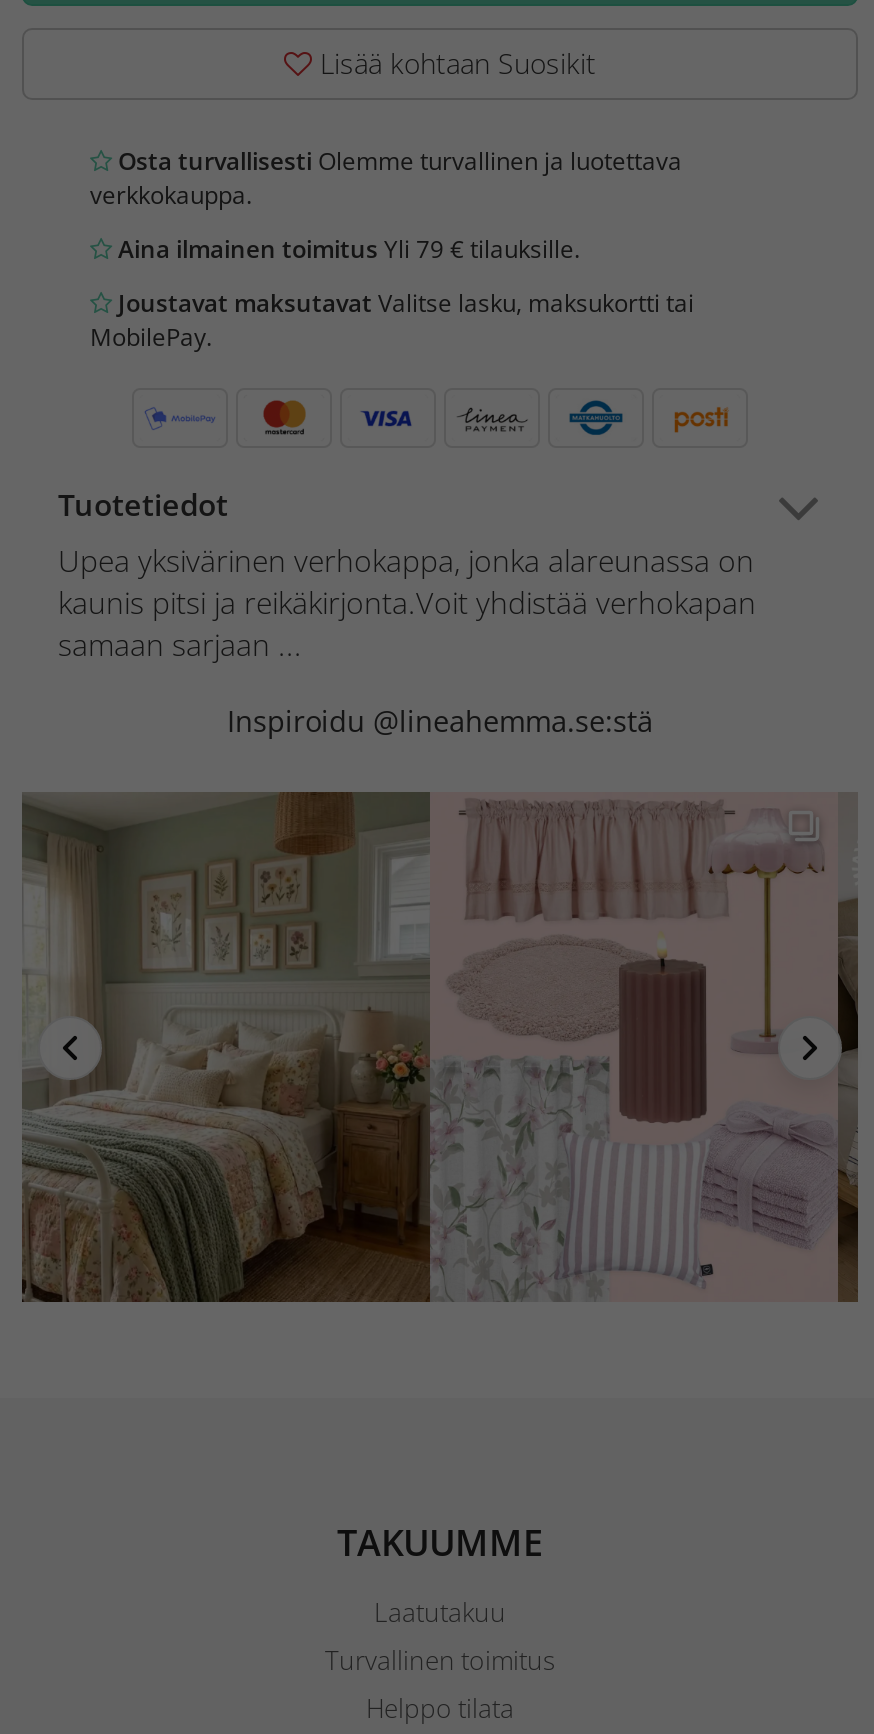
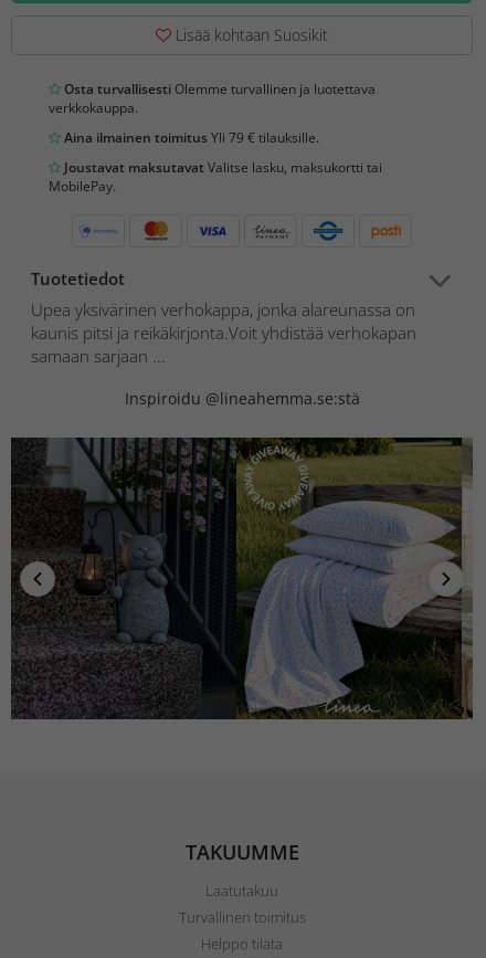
[20,790,860,1304] [image] -> [10,436,474,720] [image]

